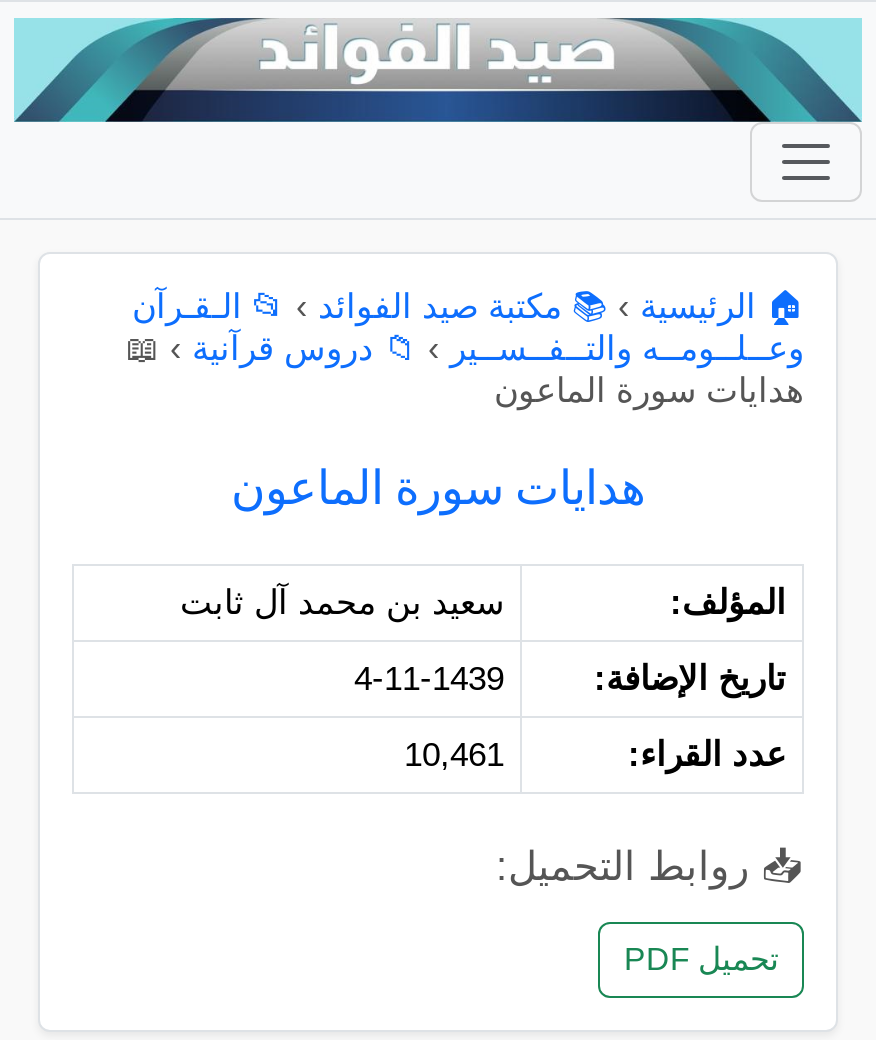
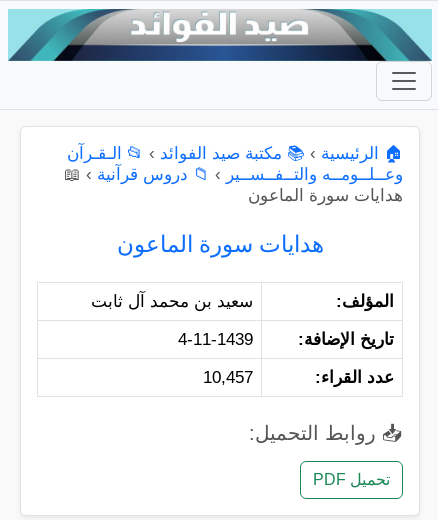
[404,736,504,774] 10,461 -> [203,368,253,387] 10,457

